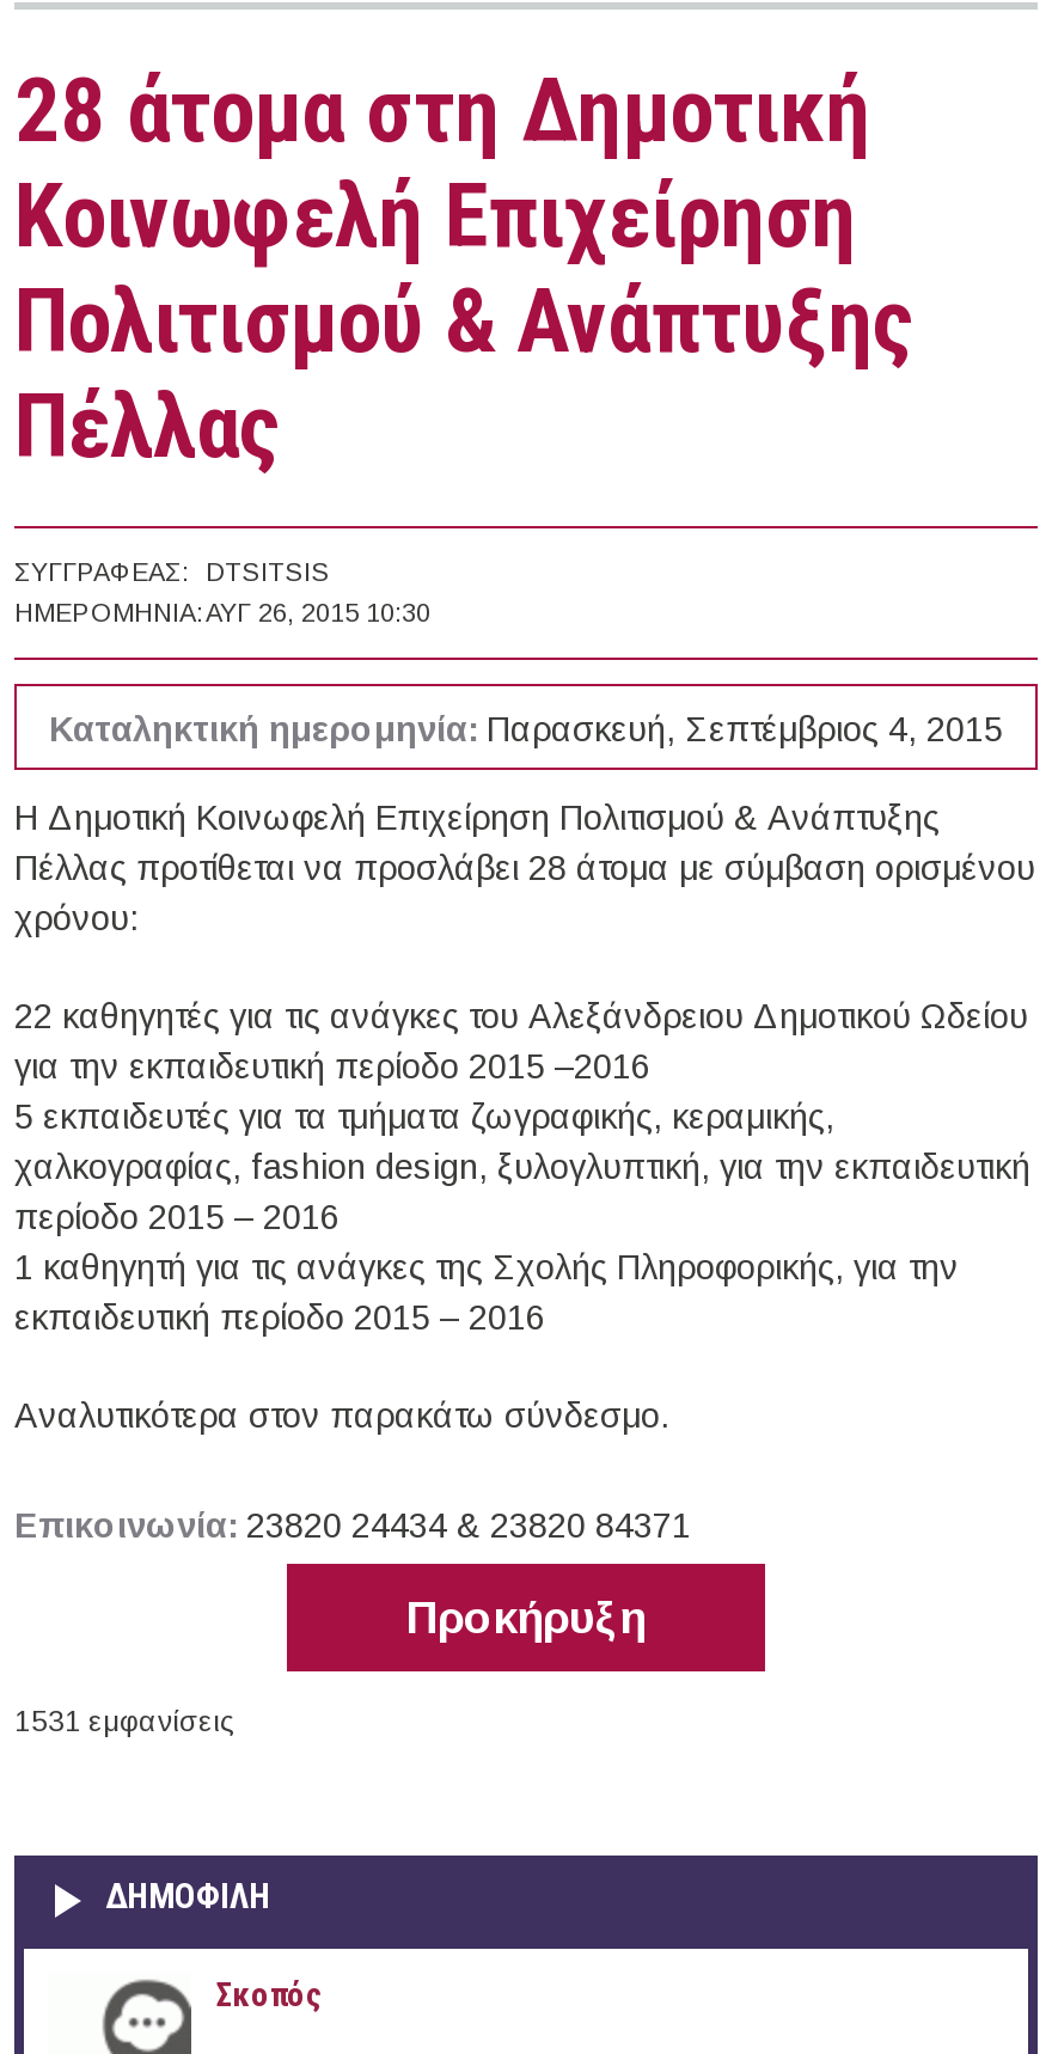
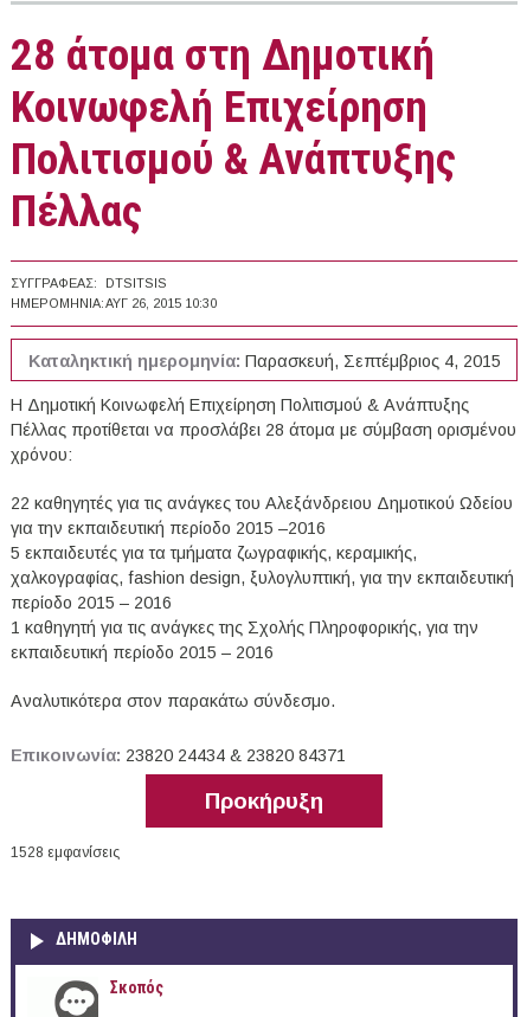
[14,1704,234,1738] 1531 εμφανίσεις -> [11,844,120,860] 1528 εμφανίσεις

